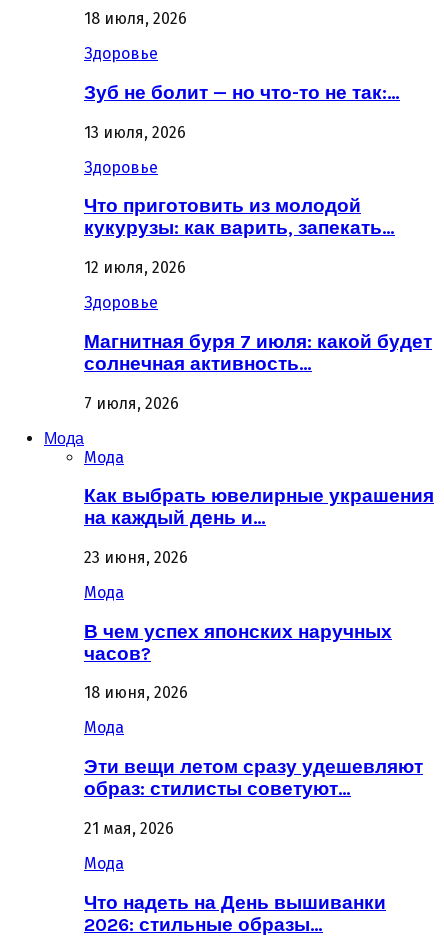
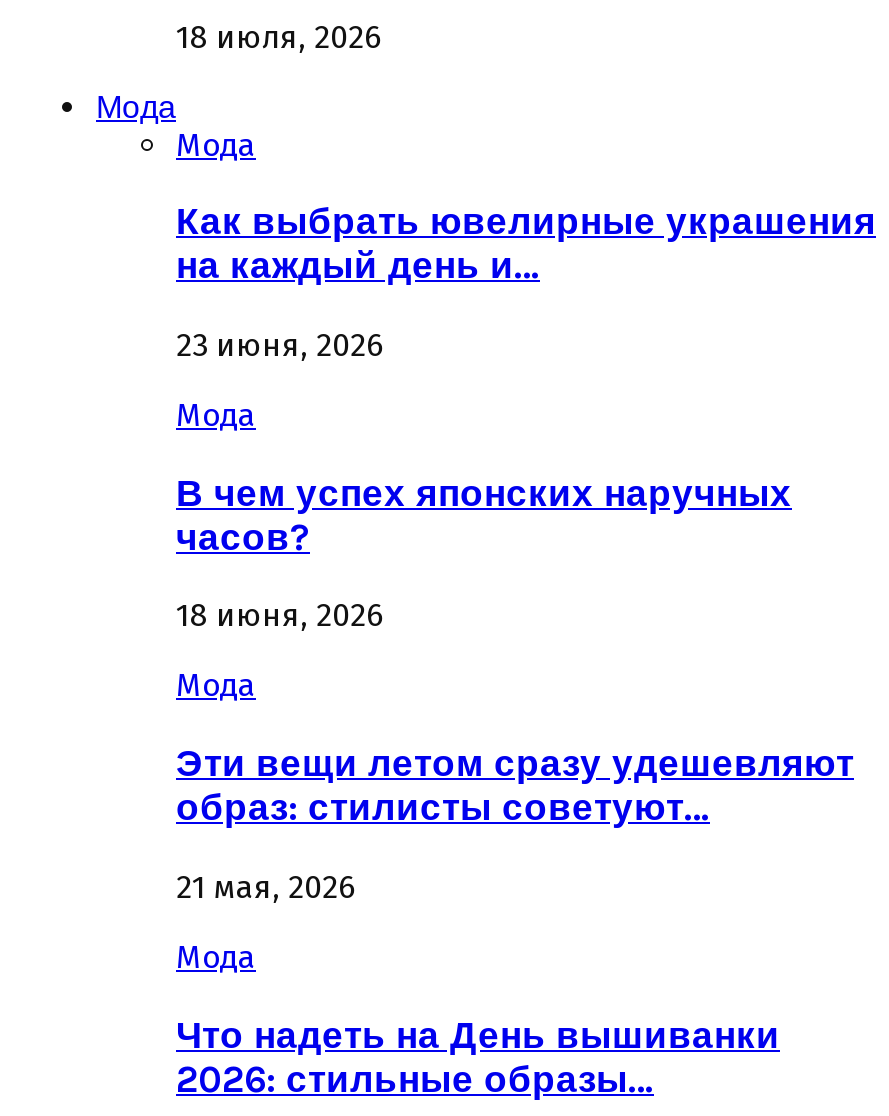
[84,44,432,413] Здоровье | Зуб не болит — но что-то не так:… | 13 июля, 2026 | Здоровье | Что приготовить из молодой | кукурузы: как варить, запекать… | 12 июля, 2026 | Здоровье | Магнитная буря 7 июля: какой будет | солнечная активность… | 7 июля, 2026 -> none

